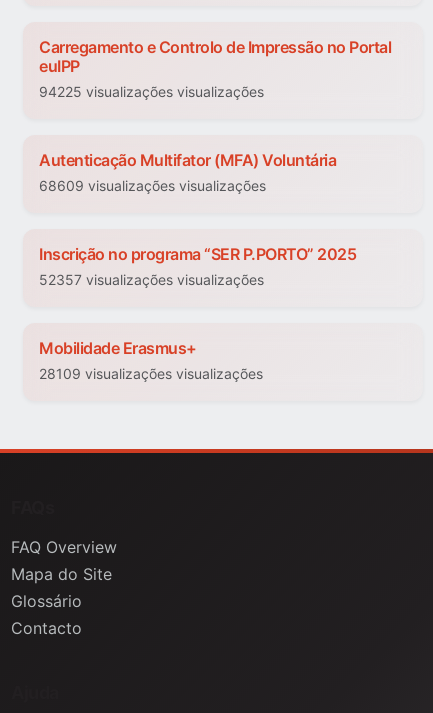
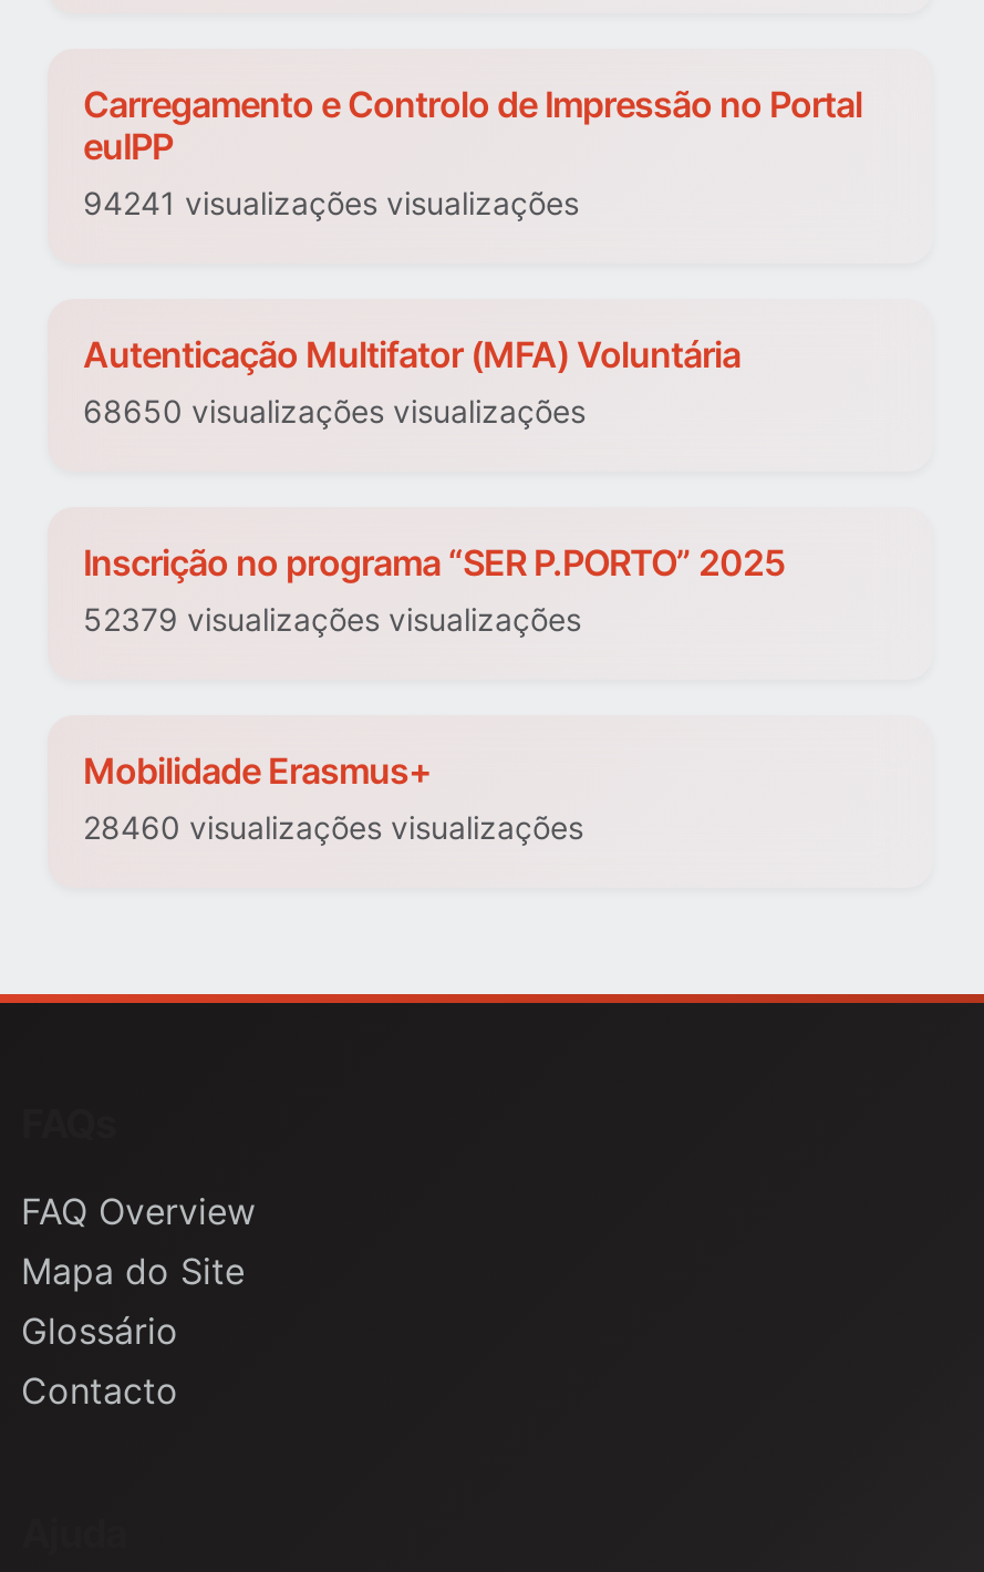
[39,83,264,100] 94225 visualizações visualizações -> [83,185,579,223] 94241 visualizações visualizações
[39,177,266,194] 68609 visualizações visualizações -> [83,393,586,431] 68650 visualizações visualizações
[39,271,264,288] 52357 visualizações visualizações -> [83,601,581,639] 52379 visualizações visualizações
[39,365,263,382] 28109 visualizações visualizações -> [83,809,583,847] 28460 visualizações visualizações

